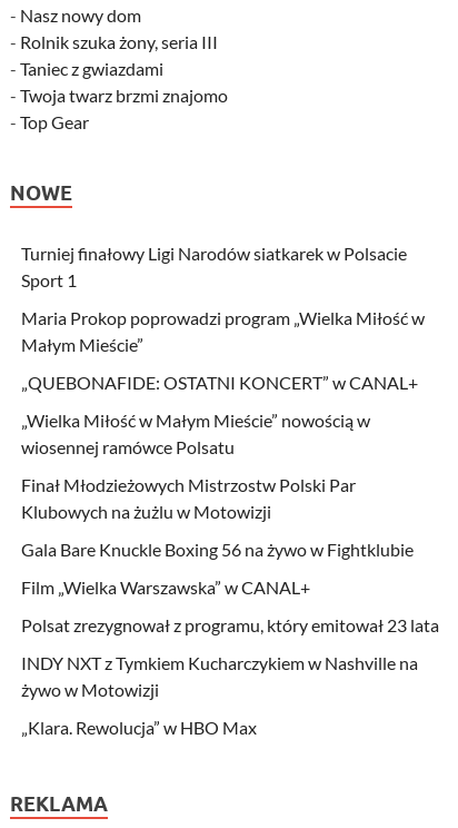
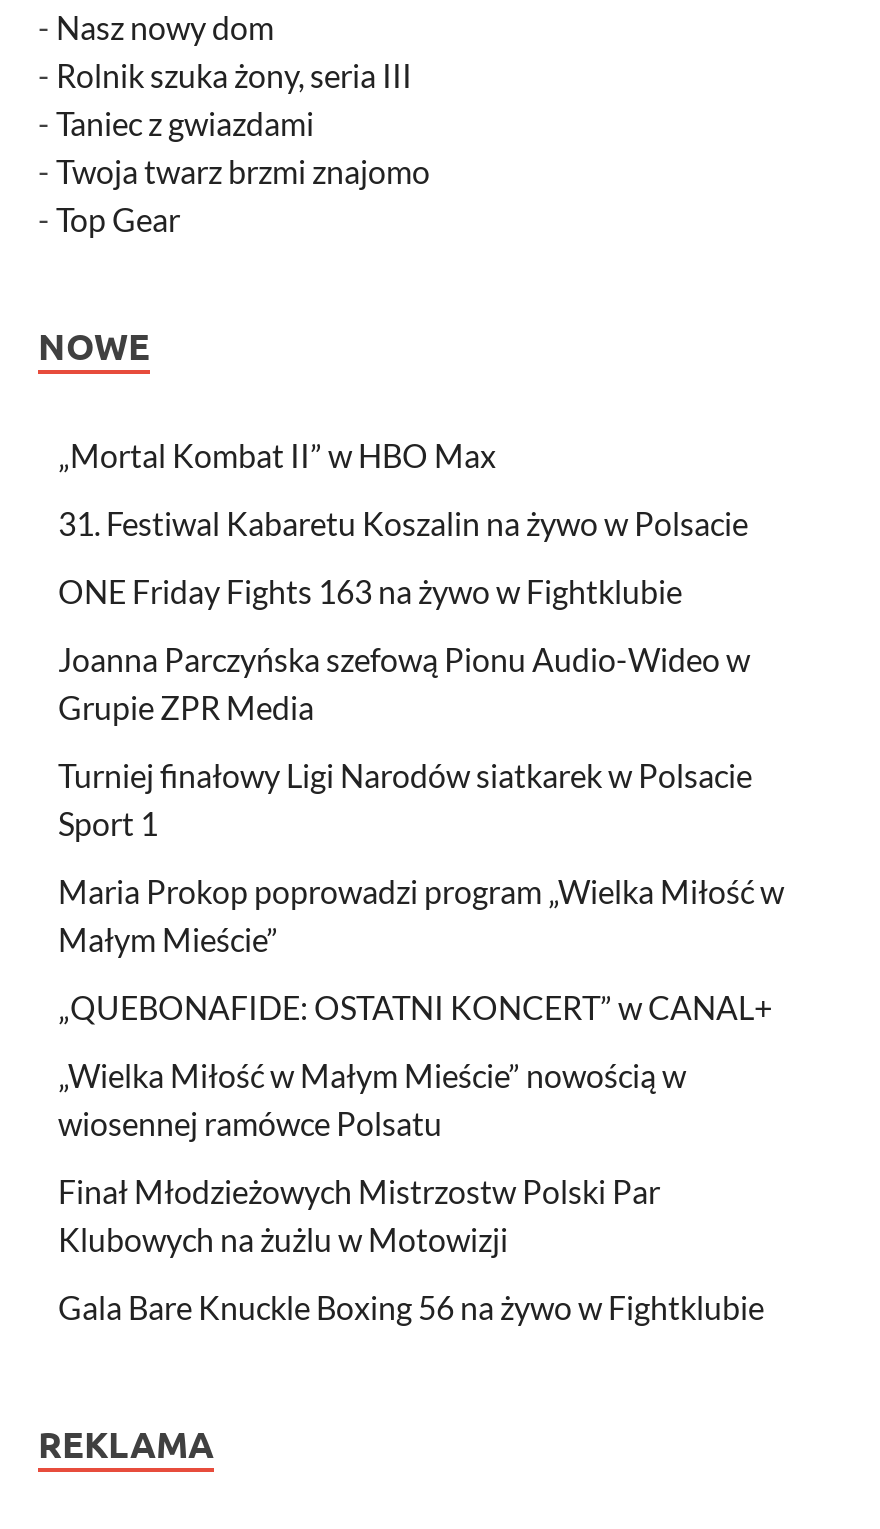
none -> [58,435,750,725] „Mortal Kombat II” w HBO Max | 31. Festiwal Kabaretu Koszalin na żywo w Polsacie | ONE Friday Fights 163 na żywo w Fightklubie | Joanna Parczyńska szefową Pionu Audio-Wideo w | Grupie ZPR Media
moved [21,242,425,559] -> [58,755,784,1325]: Turniej finałowy Ligi Narodów siatkarek w Polsacie | Sport 1 | Maria Prokop poprowadzi program „Wielka Miłość w | ... | Klubowych na żużlu w Motowizji | Gala Bare Knuckle Boxing 56 na żywo w Fightklubie
[21,576,439,737] Film „Wielka Warszawska” w CANAL+ | Polsat zrezygnował z programu, który emitował 23 lata | INDY NXT z Tymkiem Kucharczykiem w Nashville na | żywo w Motowizji | „Klara. Rewolucja” w HBO Max -> none

